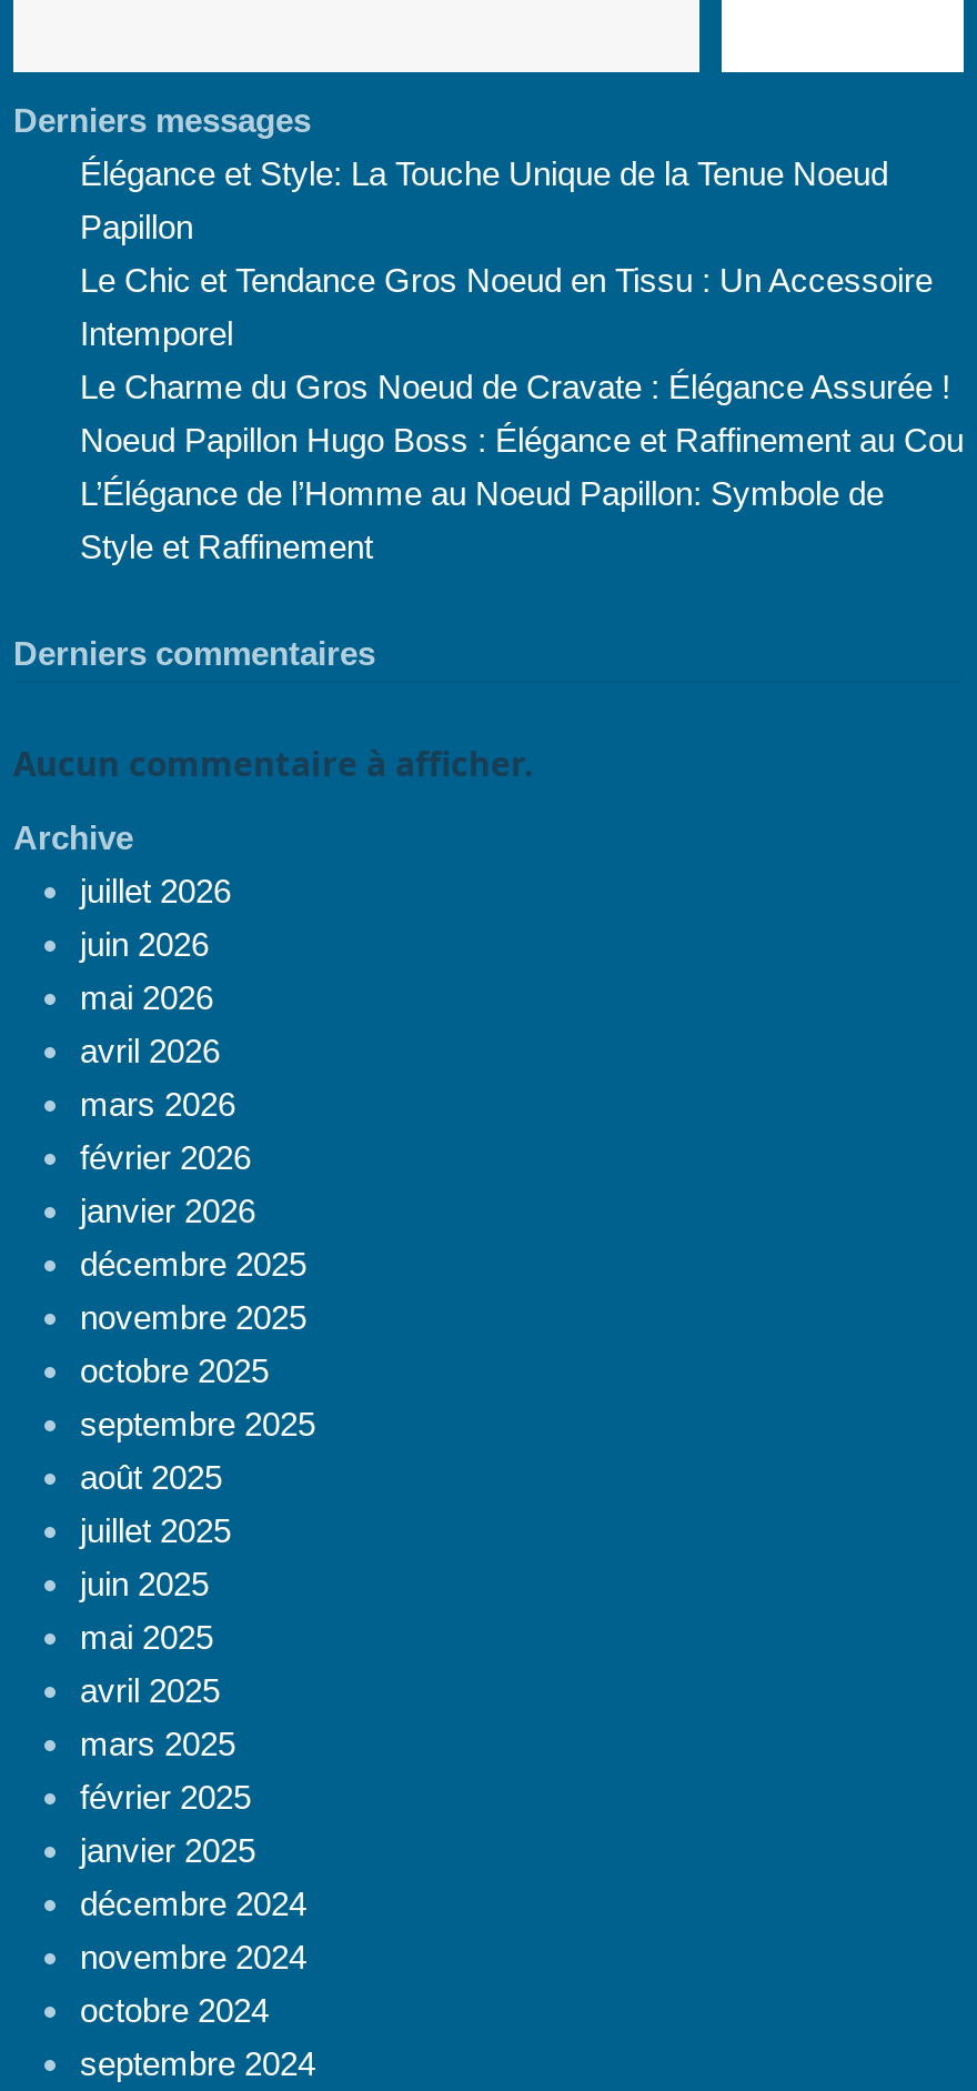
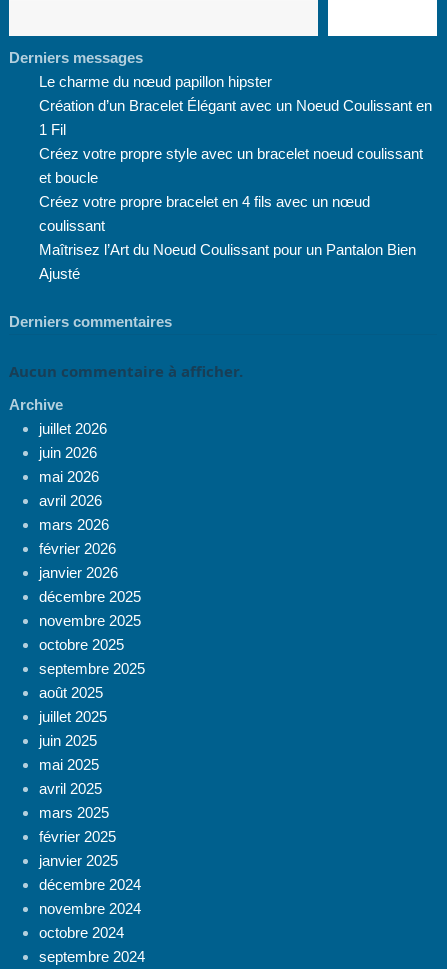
[80,154,964,565] Élégance et Style: La Touche Unique de la Tenue Noeud | Papillon | Le Chic et Tendance Gros Noeud en Tissu : Un Accessoire | Intemporel | Le Charme du Gros Noeud de Cravate : Élégance Assurée ! | Noeud Papillon Hugo Boss : Élégance et Raffinement au Cou | L’Élégance de l’Homme au Noeud Papillon: Symbole de | Style et Raffinement -> [39,73,432,282] Le charme du nœud papillon hipster | Création d’un Bracelet Élégant avec un Noeud Coulissant en | 1 Fil | Créez votre propre style avec un bracelet noeud coulissant | et boucle | Créez votre propre bracelet en 4 fils avec un nœud | coulissant | Maîtrisez l’Art du Noeud Coulissant pour un Pantalon Bien | Ajusté

